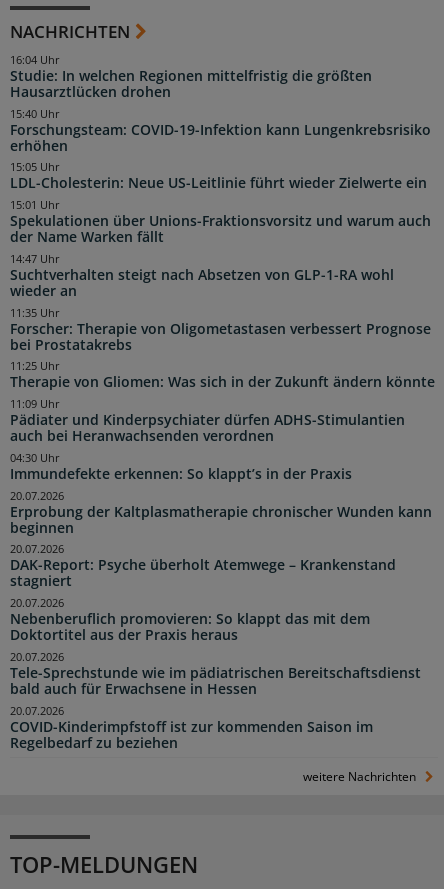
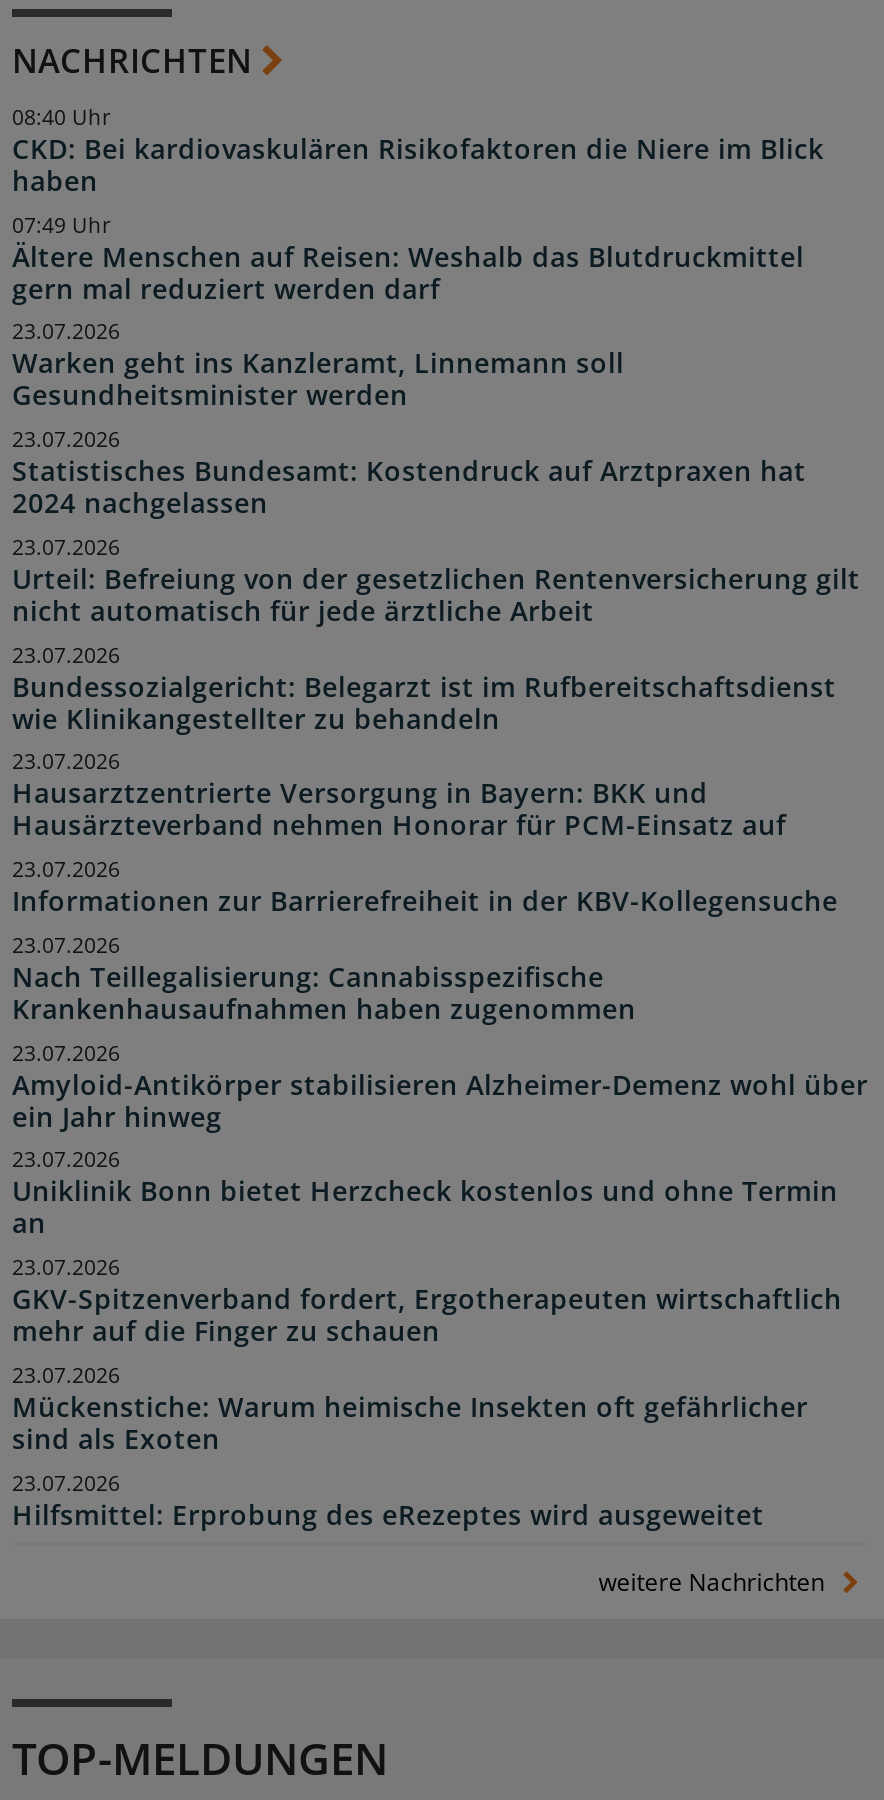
[10,53,60,67] 16:04 Uhr -> [12,103,112,131] 08:40 Uhr
[10,67,372,101] Studie: In welchen Regionen mittelfristig die größten | Hausarztlücken drohen -> [12,131,824,199] CKD: Bei kardiovaskulären Risikofaktoren die Niere im Blick | haben
[10,107,60,121] 15:40 Uhr -> [12,210,112,238] 07:49 Uhr
[10,121,431,155] Forschungsteam: COVID-19-Infektion kann Lungenkrebsrisiko | erhöhen -> [12,238,804,306] Ältere Menschen auf Reisen: Weshalb das Blutdruckmittel | gern mal reduziert werden darf
[10,160,60,174] 15:05 Uhr -> [12,318,120,346] 23.07.2026
[10,174,427,192] LDL-Cholesterin: Neue US-Leitlinie führt wieder Zielwerte ein -> [12,346,624,414] Warken geht ins Kanzleramt, Linnemann soll | Gesundheitsminister werden
[10,198,60,212] 15:01 Uhr -> [12,425,120,453] 23.07.2026
[10,212,431,246] Spekulationen über Unions-Fraktionsvorsitz und warum auch | der Name Warken fällt -> [12,453,806,521] Statistisches Bundesamt: Kostendruck auf Arztpraxen hat | 2024 nachgelassen
[10,252,60,266] 14:47 Uhr -> [12,533,120,561] 23.07.2026
[10,266,394,300] Suchtverhalten steigt nach Absetzen von GLP-1-RA wohl | wieder an -> [12,561,860,629] Urteil: Befreiung von der gesetzlichen Rentenversicherung gilt | nicht automatisch für jede ärztliche Arbeit
[10,306,60,320] 11:35 Uhr -> [12,640,120,668] 23.07.2026
[10,320,431,354] Forscher: Therapie von Oligometastasen verbessert Prognose | bei Prostatakrebs -> [12,668,836,736] Bundessozialgericht: Belegarzt ist im Rufbereitschaftsdienst | wie Klinikangestellter zu behandeln
[10,359,60,373] 11:25 Uhr -> [12,748,120,776] 23.07.2026
[10,373,435,391] Therapie von Gliomen: Was sich in der Zukunft ändern könnte -> [12,776,786,844] Hausarztzentrierte Versorgung in Bayern: BKK und | Hausärzteverband nehmen Honorar für PCM-Einsatz auf
[10,397,60,411] 11:09 Uhr -> [12,855,120,883] 23.07.2026
[10,411,405,445] Pädiater und Kinderpsychiater dürfen ADHS-Stimulantien | auch bei Heranwachsenden verordnen -> [12,883,838,919] Informationen zur Barrierefreiheit in der KBV-Kollegensuche
[10,451,60,465] 04:30 Uhr -> [12,931,120,959] 23.07.2026
[10,465,352,483] Immundefekte erkennen: So klappt’s in der Praxis -> [12,959,636,1027] Nach Teillegalisierung: Cannabisspezifische | Krankenhausaufnahmen haben zugenommen
[10,489,64,503] 20.07.2026 -> [12,1038,120,1066] 23.07.2026
[10,503,432,537] Erprobung der Kaltplasmatherapie chronischer Wunden kann | beginnen -> [12,1066,868,1134] Amyloid-Antikörper stabilisieren Alzheimer-Demenz wohl über | ein Jahr hinweg
[10,542,64,556] 20.07.2026 -> [12,1146,120,1174] 23.07.2026
[10,556,396,590] DAK-Report: Psyche überholt Atemwege – Krankenstand | stagniert -> [12,1174,838,1242] Uniklinik Bonn bietet Herzcheck kostenlos und ohne Termin | an
[10,596,64,610] 20.07.2026 -> [12,1253,120,1281] 23.07.2026
[10,610,370,644] Nebenberuflich promovieren: So klappt das mit dem | Doktortitel aus der Praxis heraus -> [12,1281,842,1349] GKV-Spitzenverband fordert, Ergotherapeuten wirtschaftlich | mehr auf die Finger zu schauen
[10,650,64,664] 20.07.2026 -> [12,1361,120,1389] 23.07.2026
[10,664,421,698] Tele-Sprechstunde wie im pädiatrischen Bereitschaftsdienst | bald auch für Erwachsene in Hessen -> [12,1389,808,1457] Mückenstiche: Warum heimische Insekten oft gefährlicher | sind als Exoten
[10,704,64,718] 20.07.2026 -> [12,1468,120,1496] 23.07.2026
[10,718,373,752] COVID-Kinderimpfstoff ist zur kommenden Saison im | Regelbedarf zu beziehen -> [12,1496,764,1532] Hilfsmittel: Erprobung des eRezeptes wird ausgeweitet

